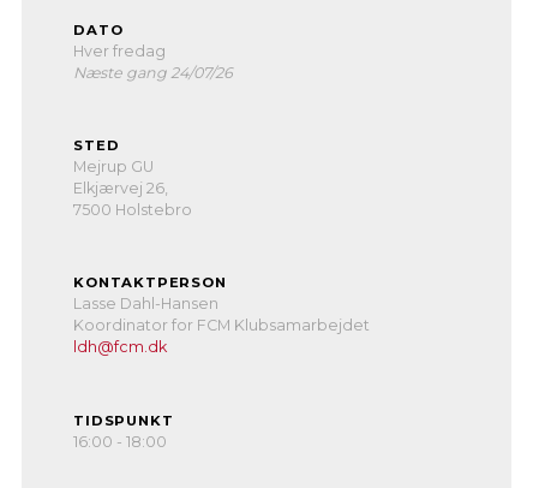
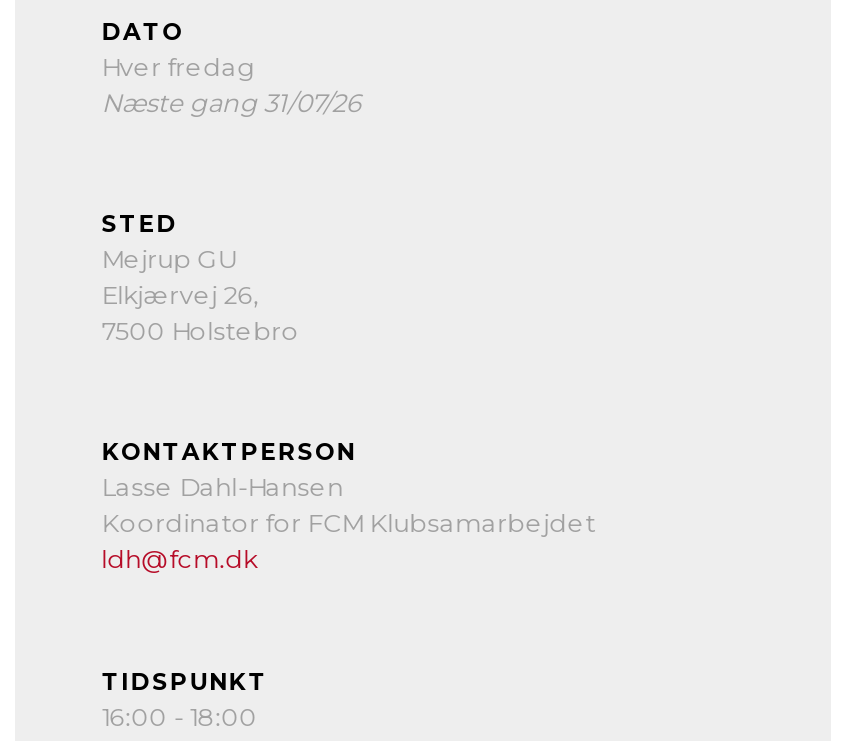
[73,64,233,82] Næste gang 24/07/26 -> [101,88,361,118] Næste gang 31/07/26

